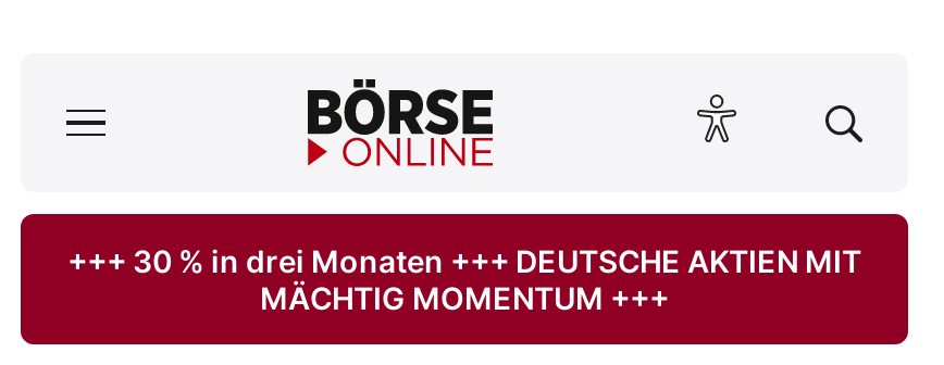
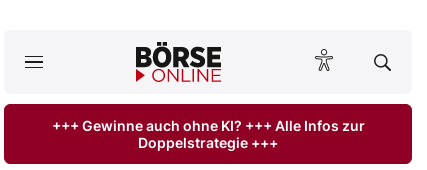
[67,242,861,316] +++ 30 % in drei Monaten +++ DEUTSCHE AKTIEN MIT | MÄCHTIG MOMENTUM +++ -> [51,117,364,151] +++ Gewinne auch ohne KI? +++ Alle Infos zur | Doppelstrategie +++

